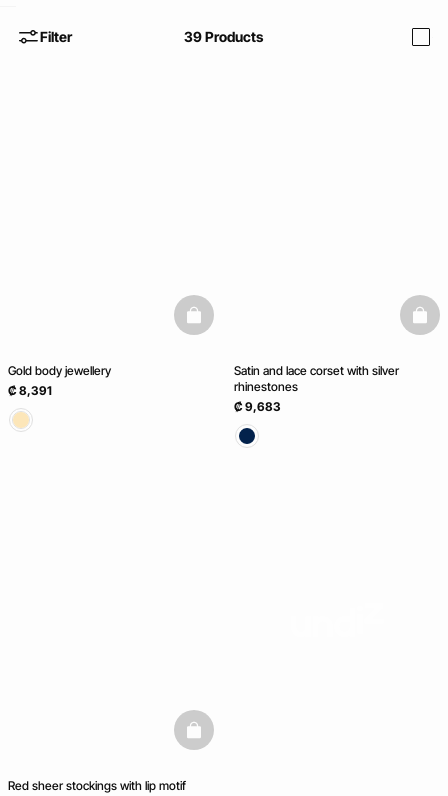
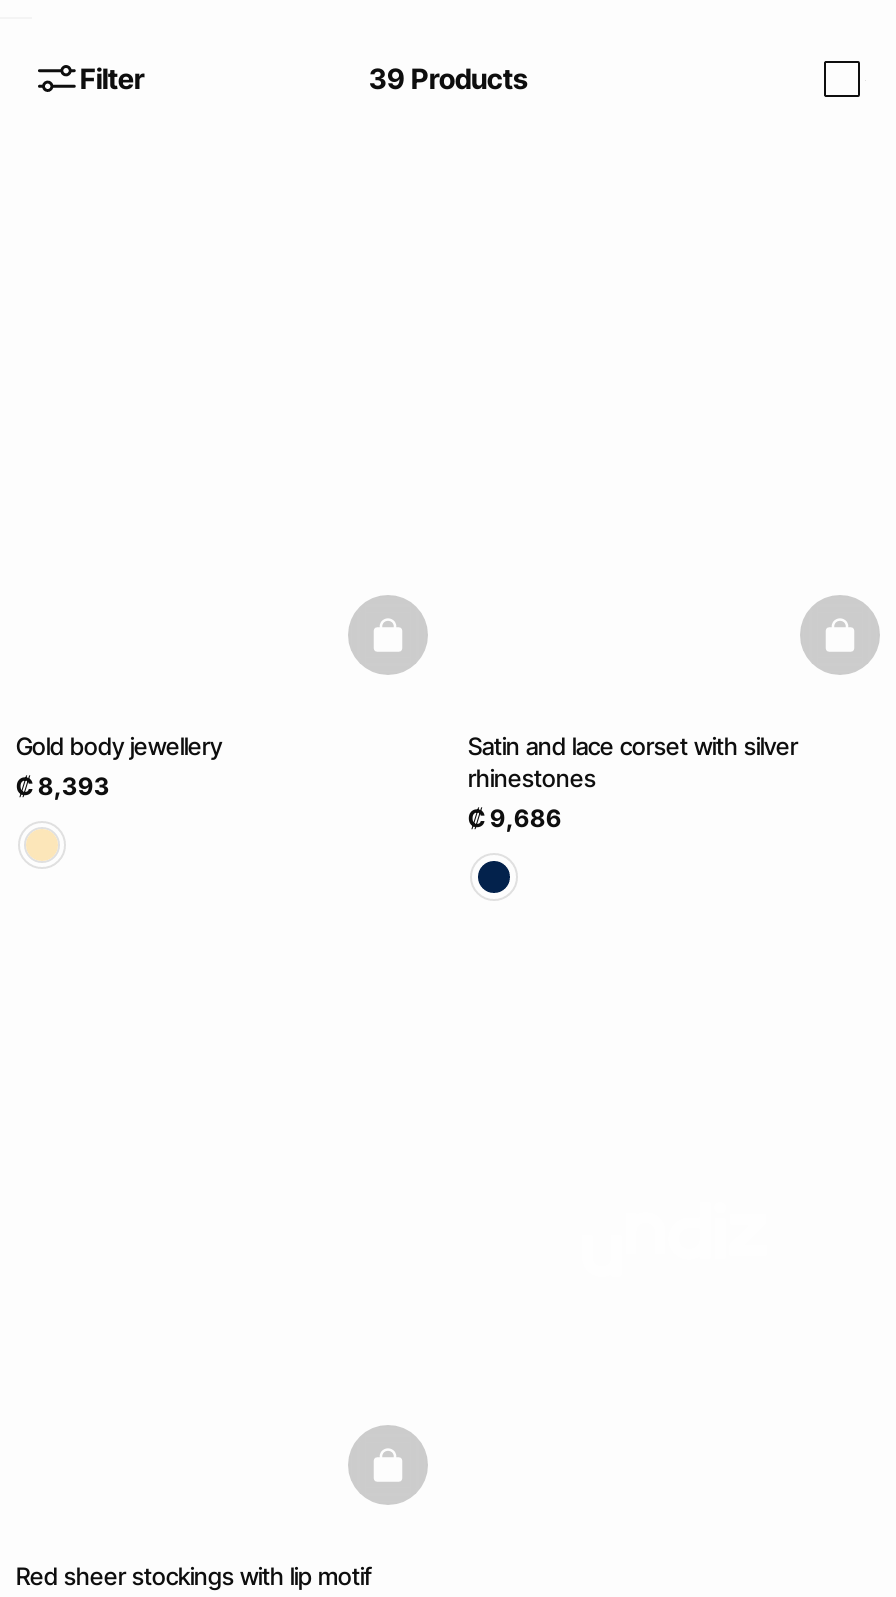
[8,382,52,397] ₡ 8,391 -> [16,770,110,800] ₡ 8,393
[234,398,281,413] ₡ 9,683 -> [468,802,562,832] ₡ 9,686

